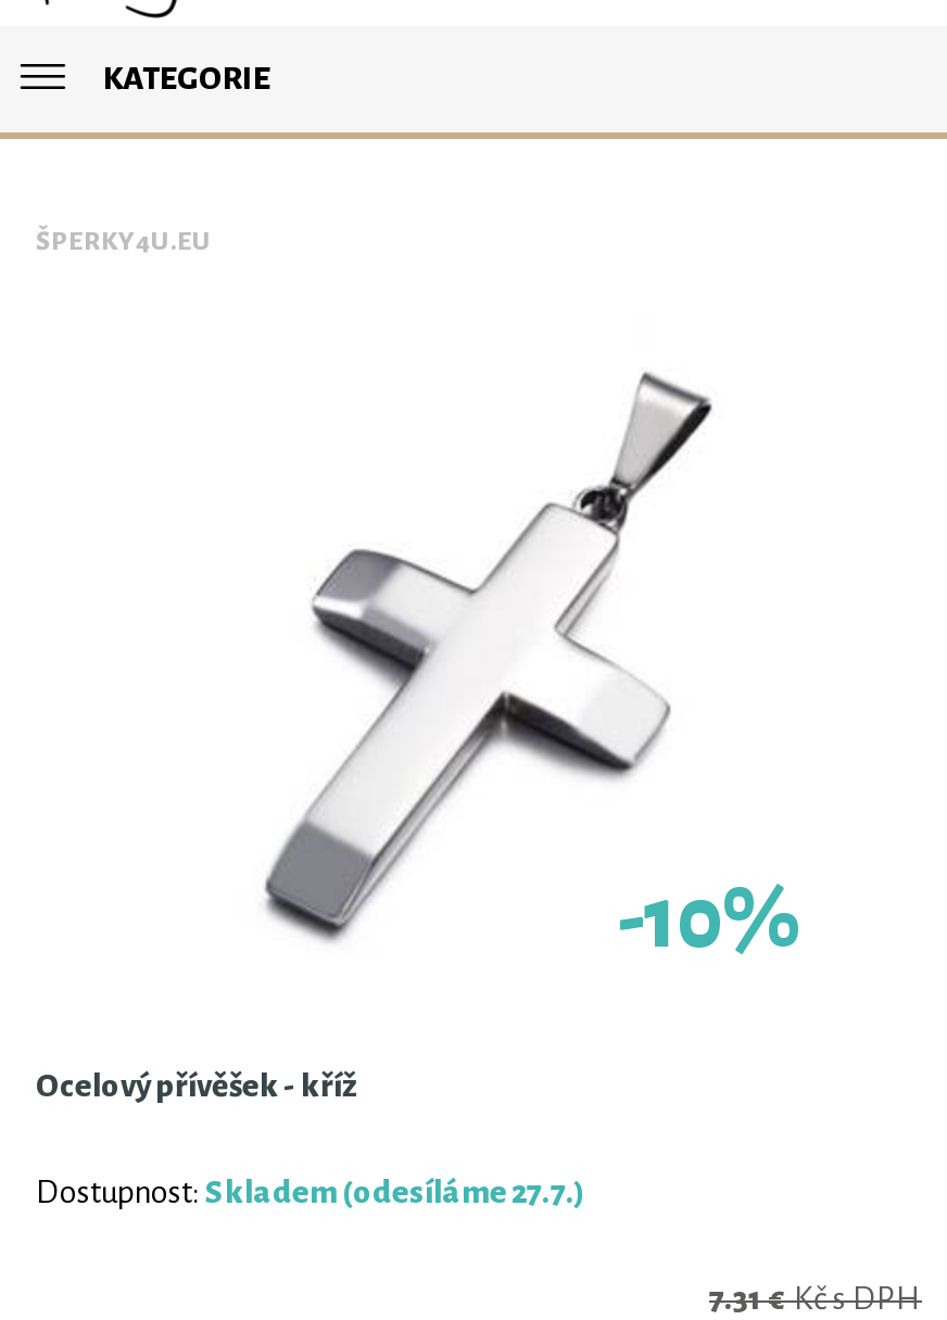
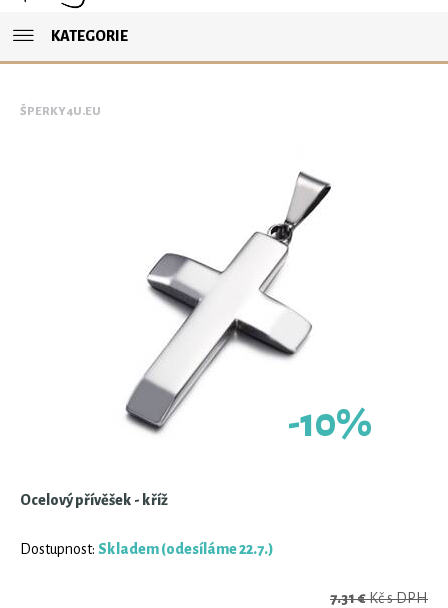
[36,1174,588,1209] Dostupnost: Skladem (odesíláme 27.7.) -> [20,541,274,557] Dostupnost: Skladem (odesíláme 22.7.)

